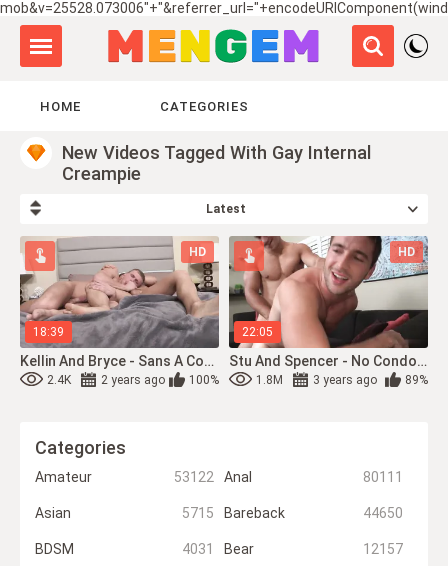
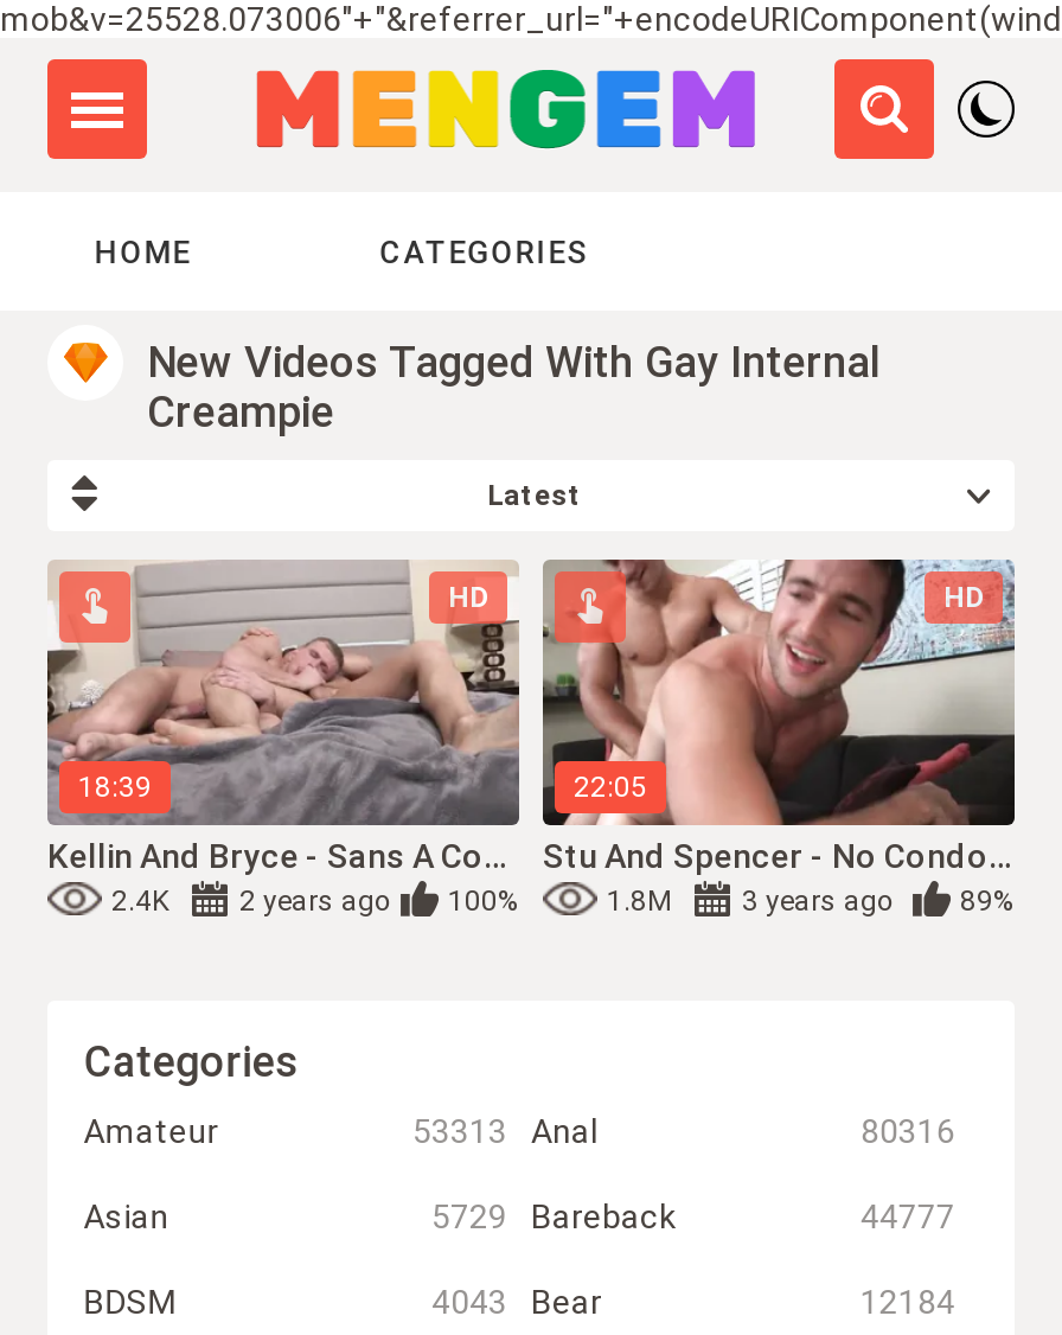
[174,469,252,485] 53122 Anal -> [412,1112,597,1150] 53313 Anal
[363,469,403,485] 80111 -> [860,1112,955,1150] 80316
[182,505,285,521] 5715 Bareback -> [431,1198,676,1236] 5729 Bareback
[363,505,403,521] 44650 -> [860,1198,955,1236] 44777
[182,541,254,557] 4031 Bear -> [431,1284,602,1322] 4043 Bear
[363,541,403,557] 12157 -> [860,1284,955,1322] 12184

